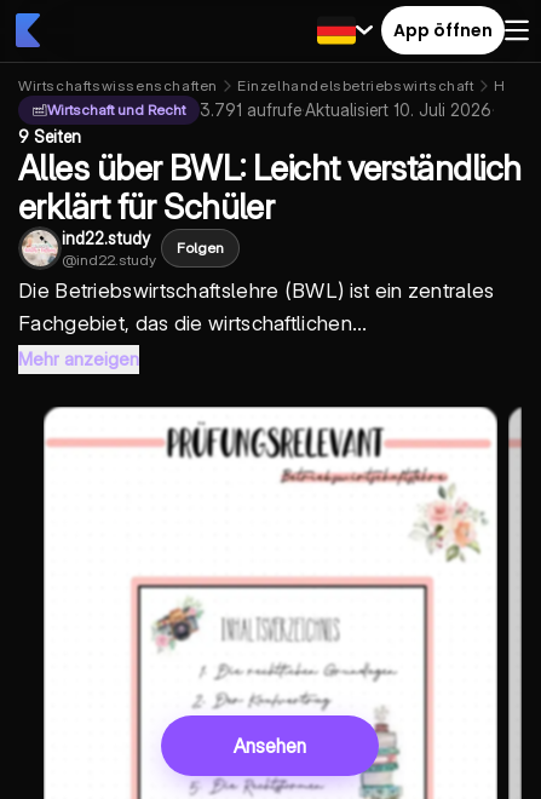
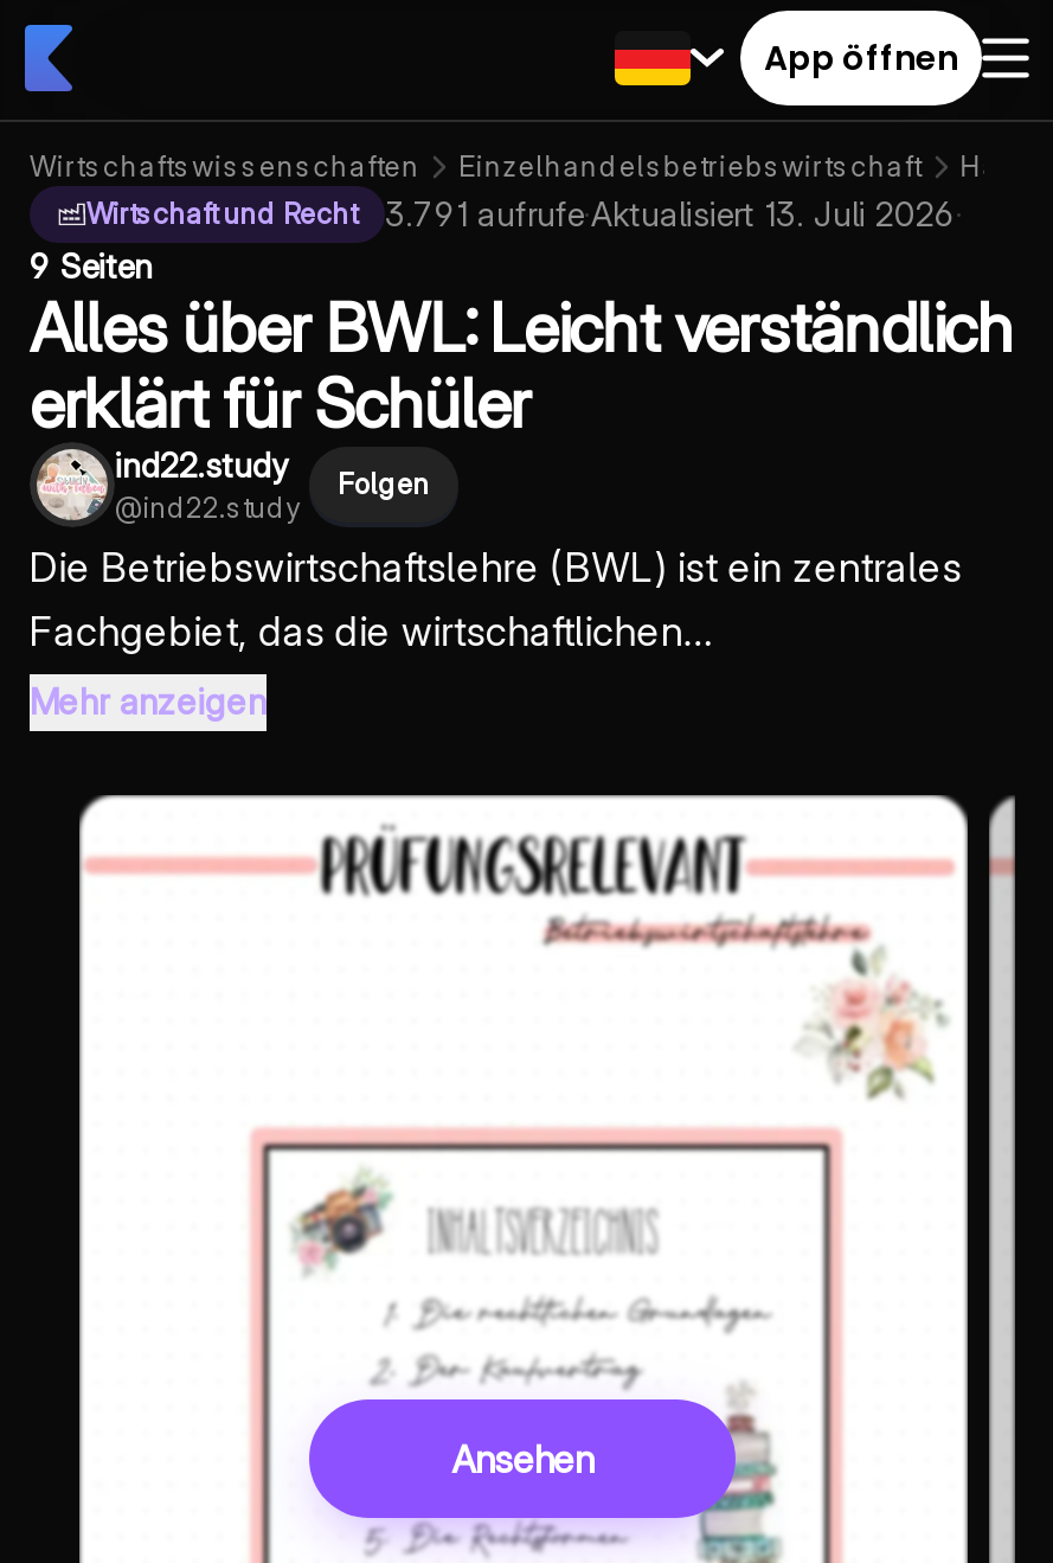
[200,99,495,120] 3.791 aufrufe·Aktualisiert 10. Juli 2026 · -> [385,193,963,233] 3.791 aufrufe·Aktualisiert 13. Juli 2026 ·

